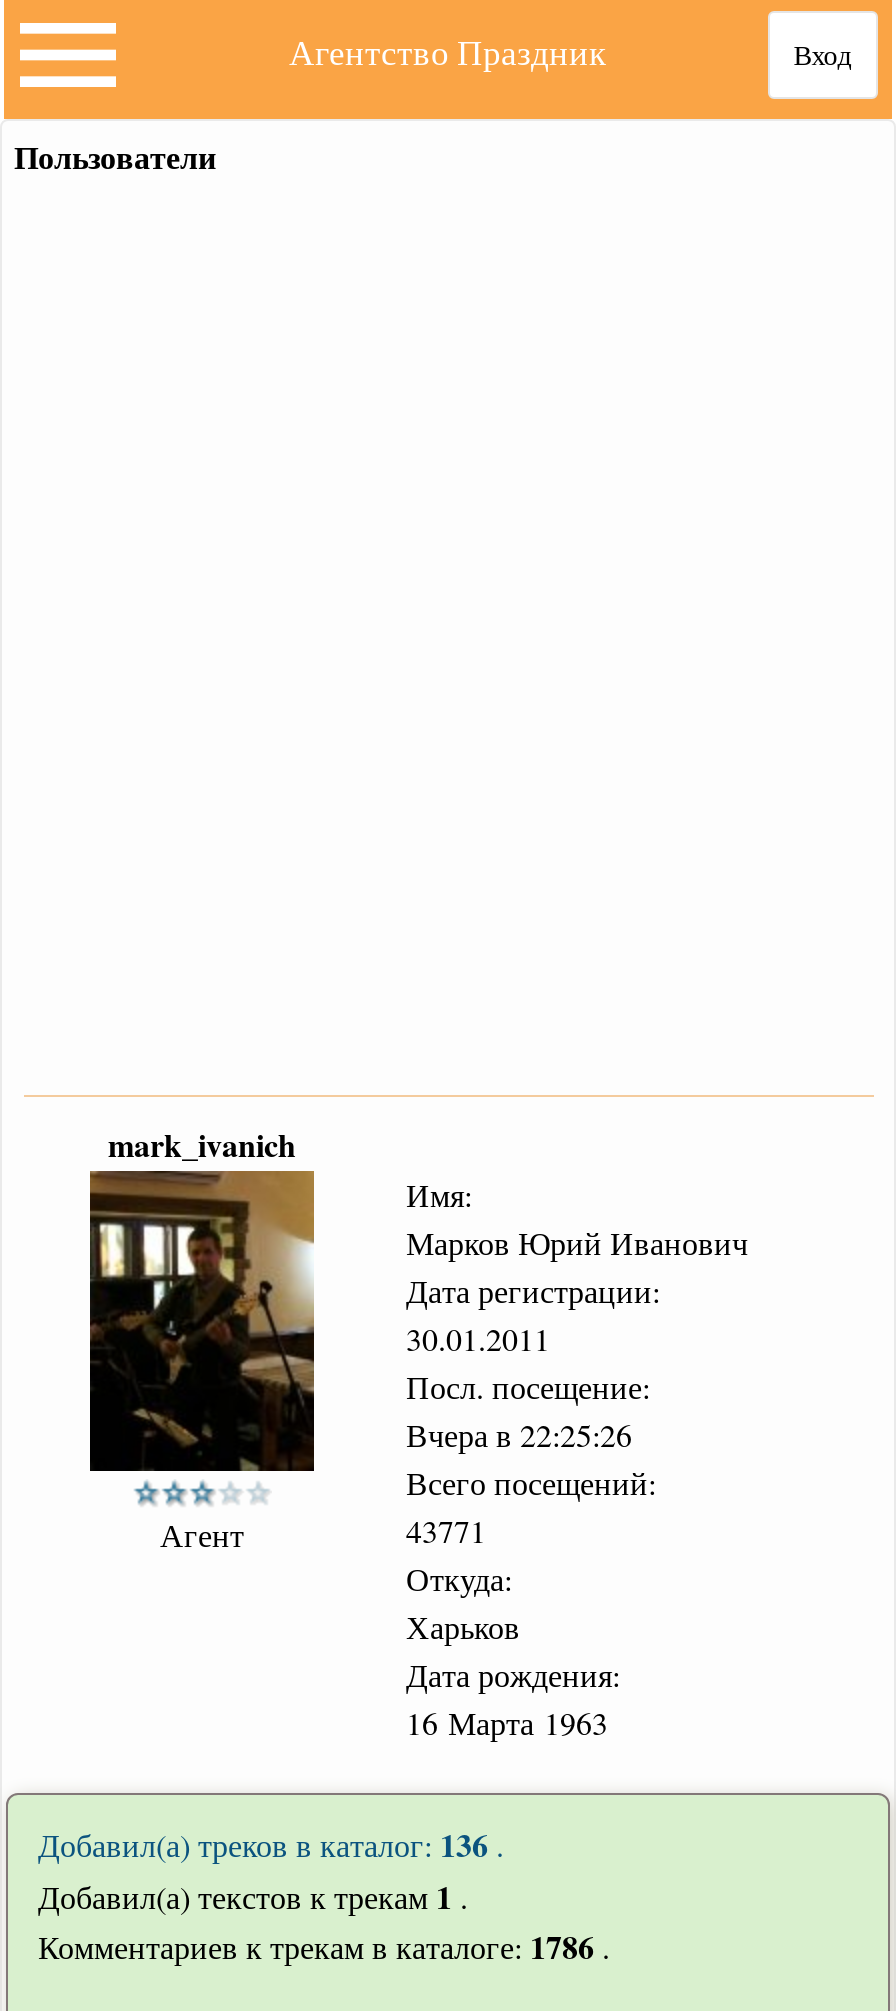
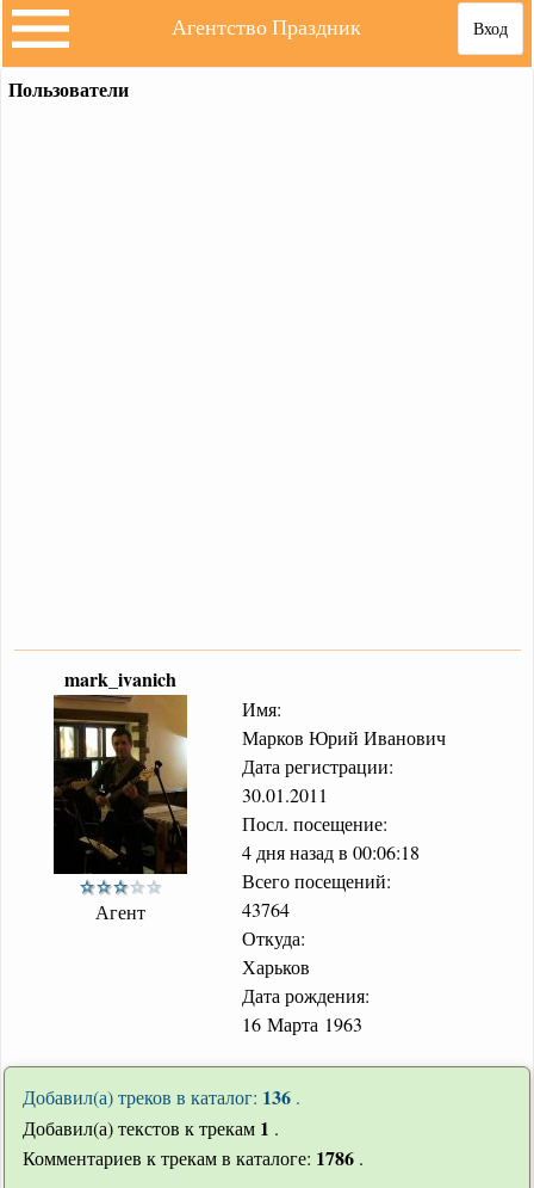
[406,1413,632,1455] Вчера в 22:25:26 -> [242,839,420,864] 4 дня назад в 00:06:18
[406,1509,486,1551] 43771 -> [242,897,290,922] 43764

